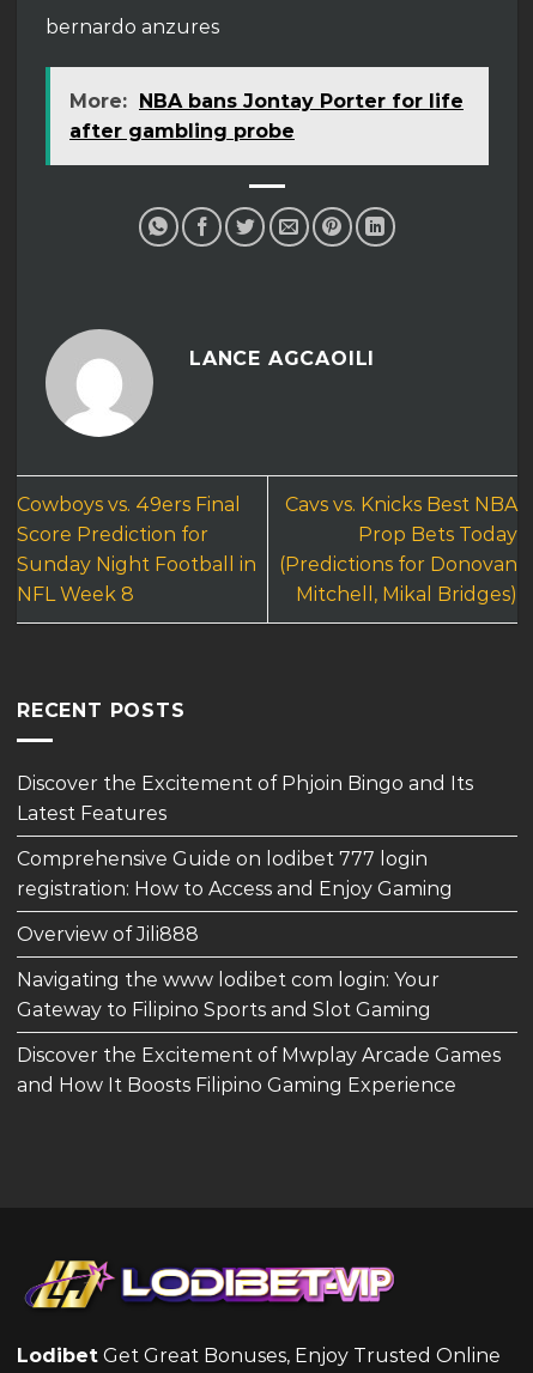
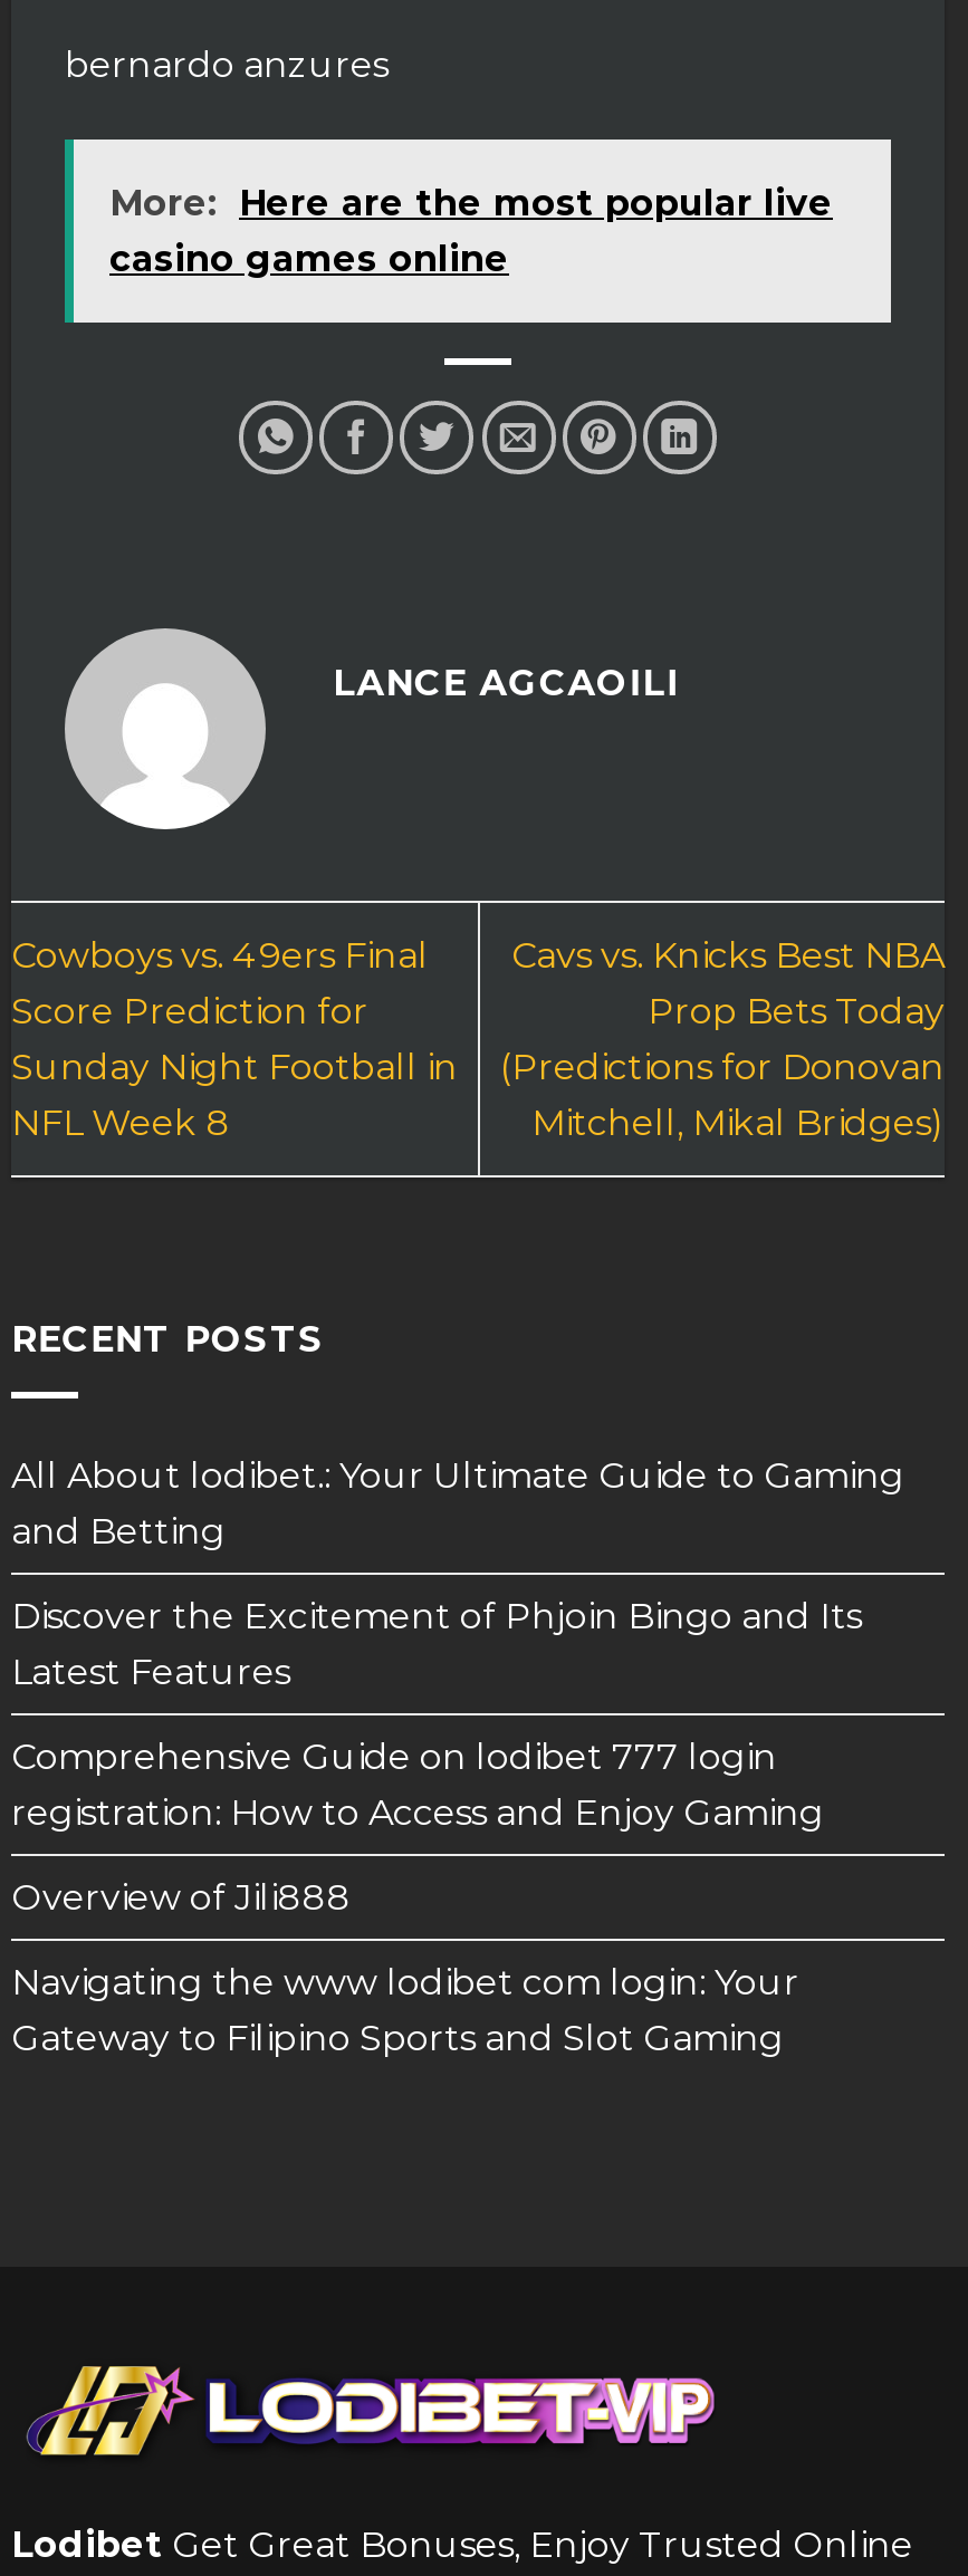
[69,89,464,142] More: NBA bans Jontay Porter for life | after gambling probe -> [109,182,833,281] More: Here are the most popular live | casino games online
none -> [11,1455,904,1553] All About lodibet.: Your Ultimate Guide to Gaming | and Betting
moved [17,772,473,1021] -> [11,1596,862,2060]: Discover the Excitement of Phjoin Bingo and Its | Latest Features | Comprehensive Guide on lodibet 777 login | registration: How to Access and Enjoy Gaming | Overview of Jili888 | Navigating the www lodibet com login: Your | Gateway to Filipino Sports and Slot Gaming
[17,1044,501,1096] Discover the Excitement of Mwplay Arcade Games | and How It Boosts Filipino Gaming Experience -> none

